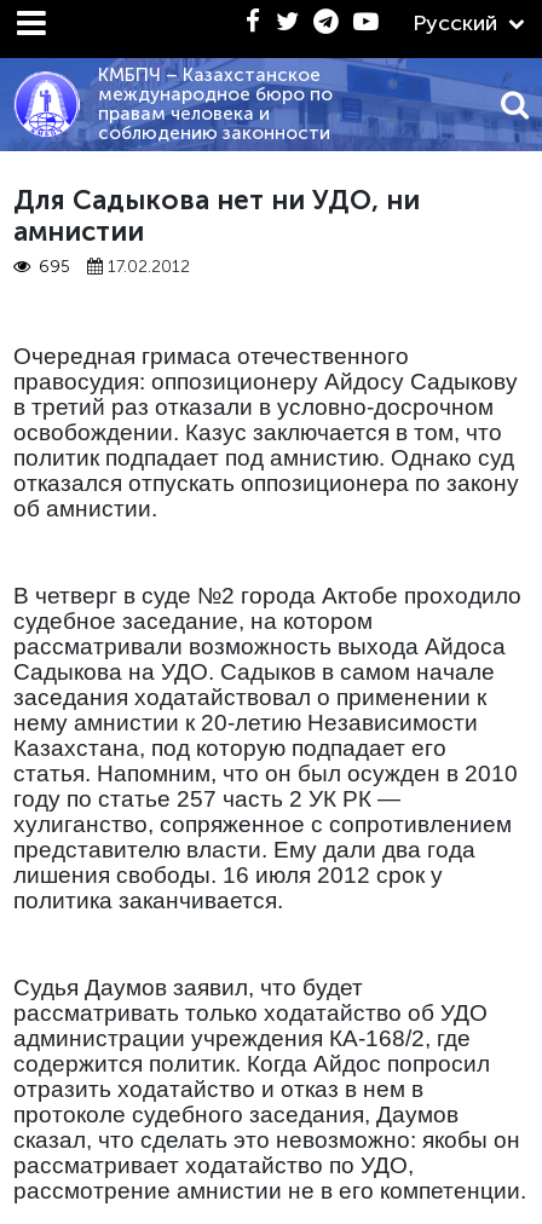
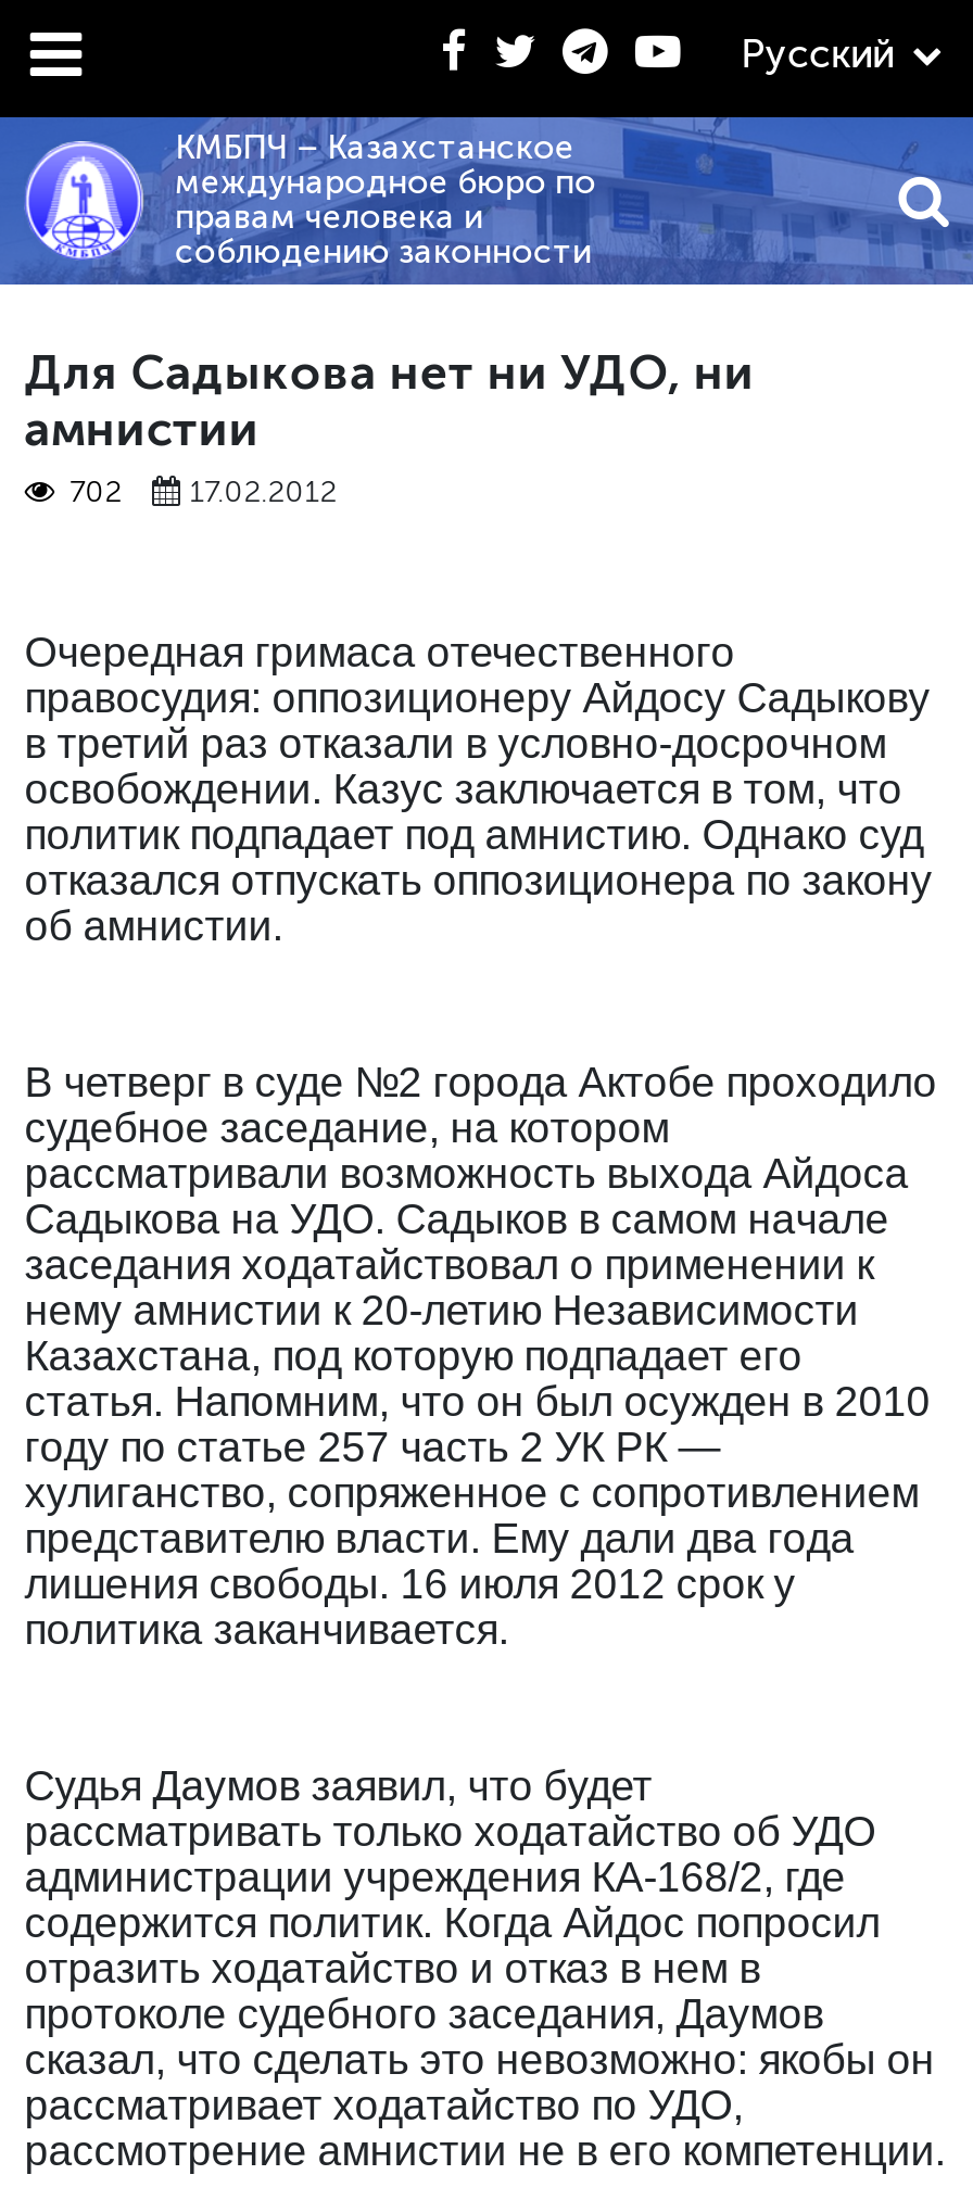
[39,257,190,277] 695 17.02.2012 -> [70,474,337,511] 702 17.02.2012

